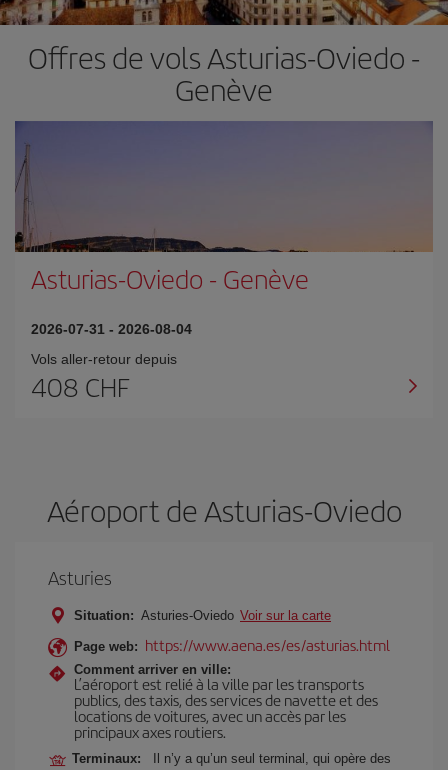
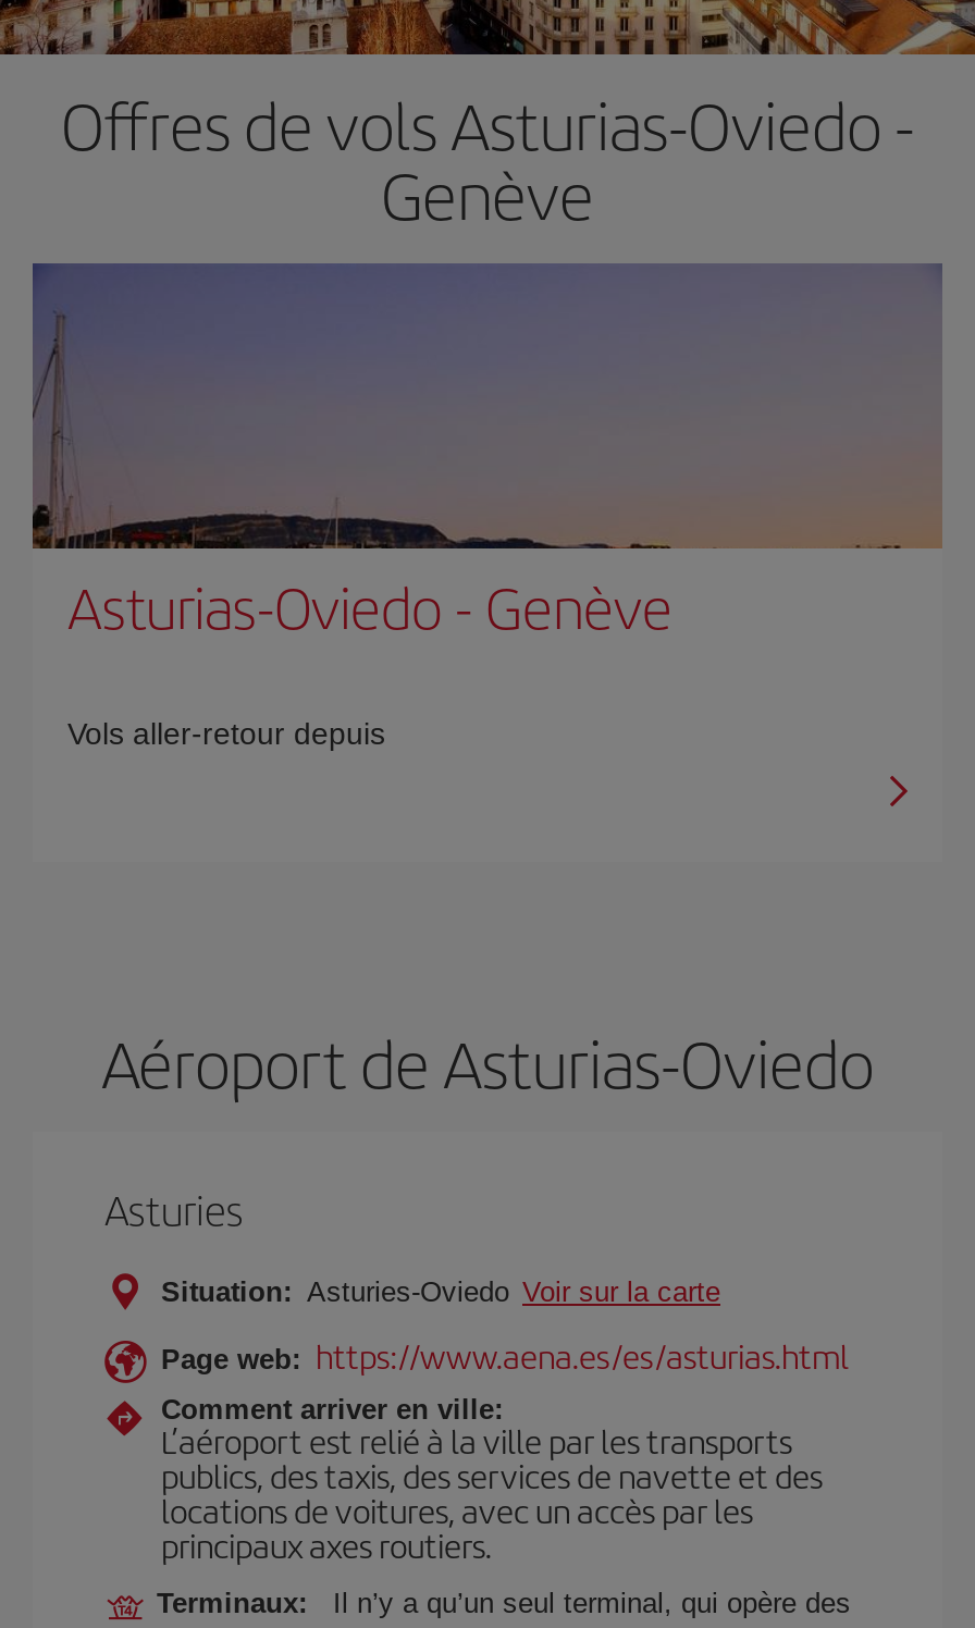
[31,321,192,337] 2026-07-31 - 2026-08-04 -> none
[31,368,129,405] 408 CHF -> none

